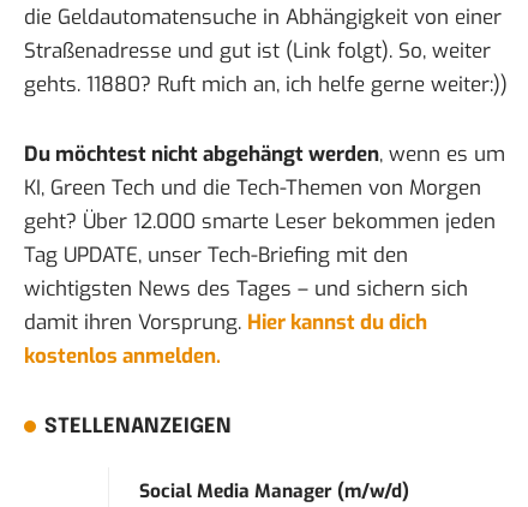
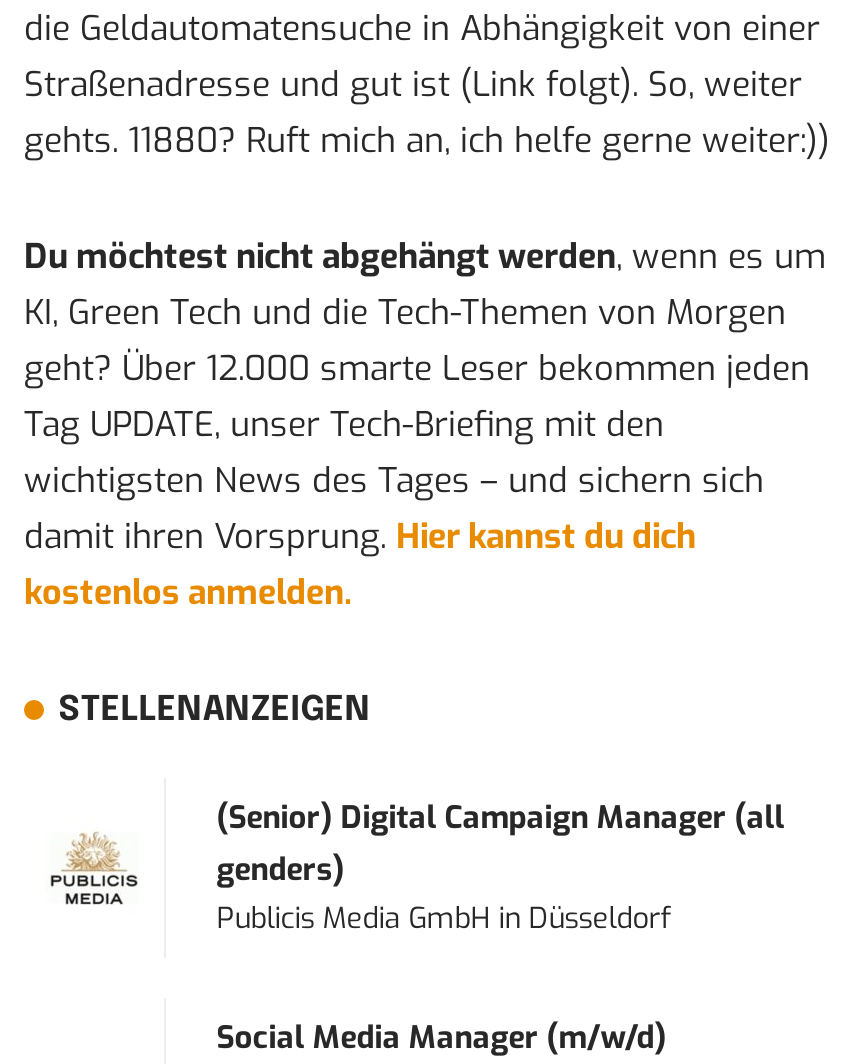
none -> [48,798,784,938] [image] | (Senior) Digital Campaign Manager (all | genders) | Publicis Media GmbH in Düsseldorf

